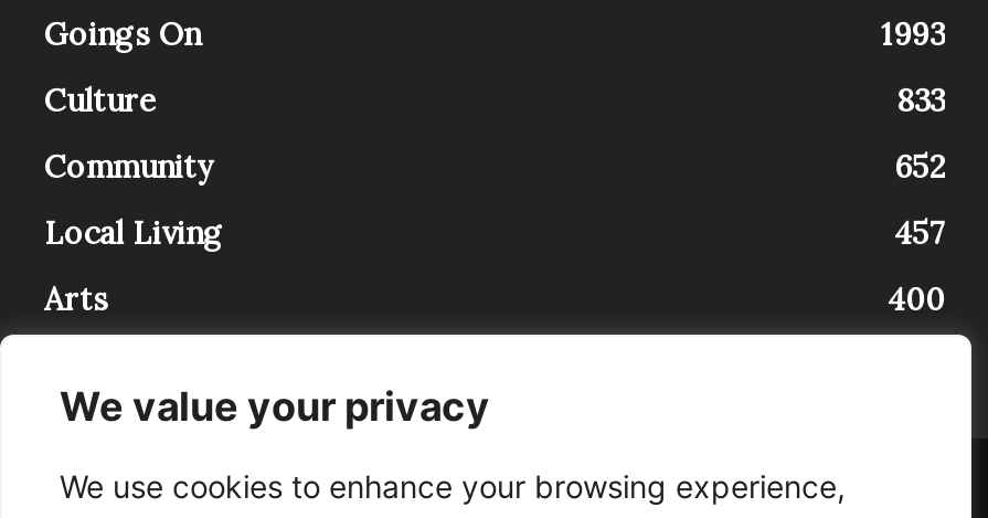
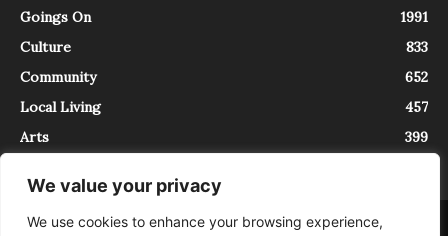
[881,15,945,55] 1993 -> [400,8,428,26] 1991
[888,281,945,320] 400 -> [405,128,428,146] 399

